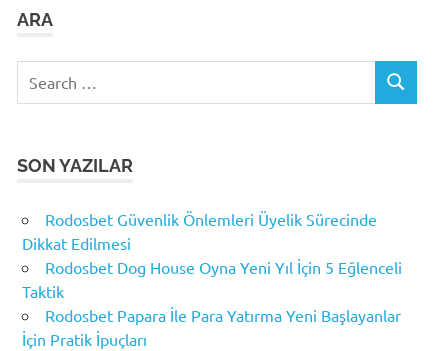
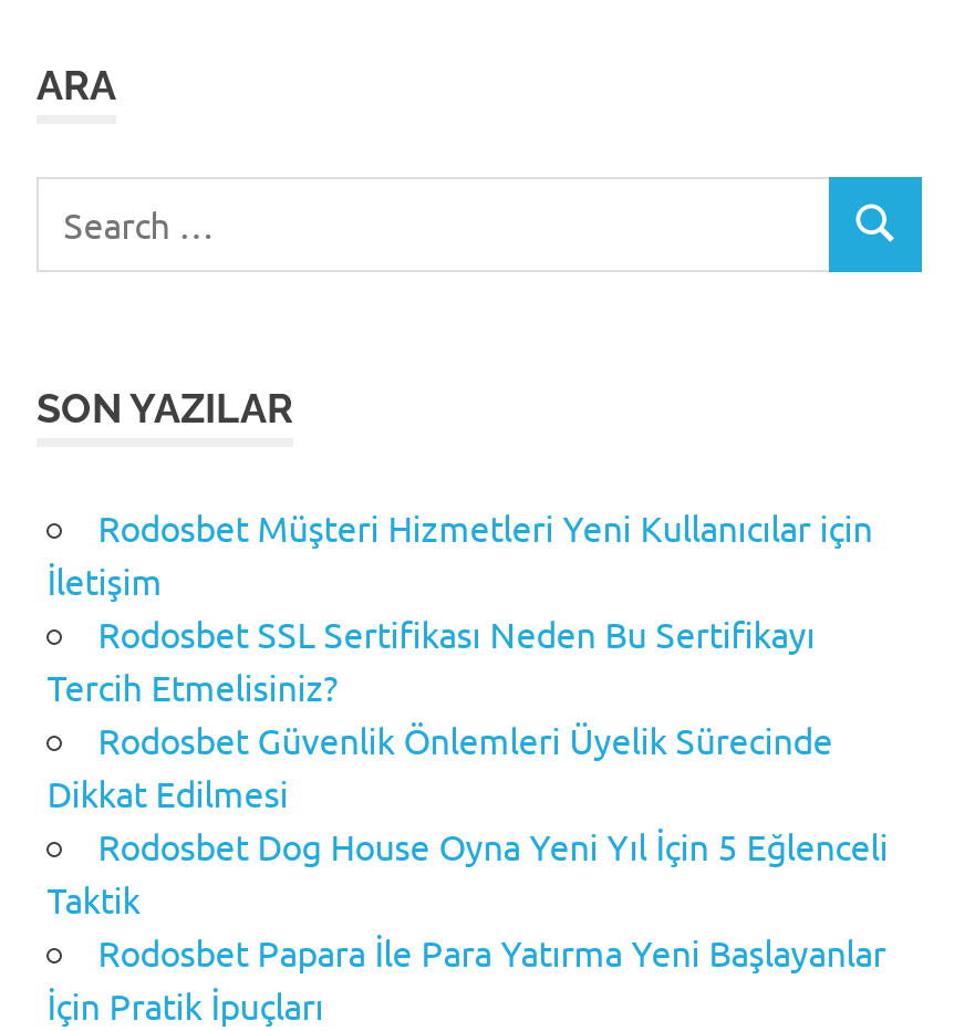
none -> [47,503,873,707] Rodosbet Müşteri Hizmetleri Yeni Kullanıcılar için | İletişim | Rodosbet SSL Sertifikası Neden Bu Sertifikayı | Tercih Etmelisiniz?

